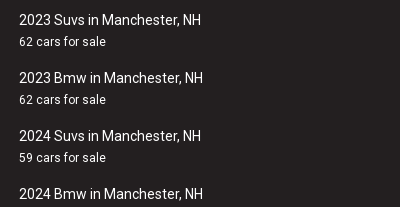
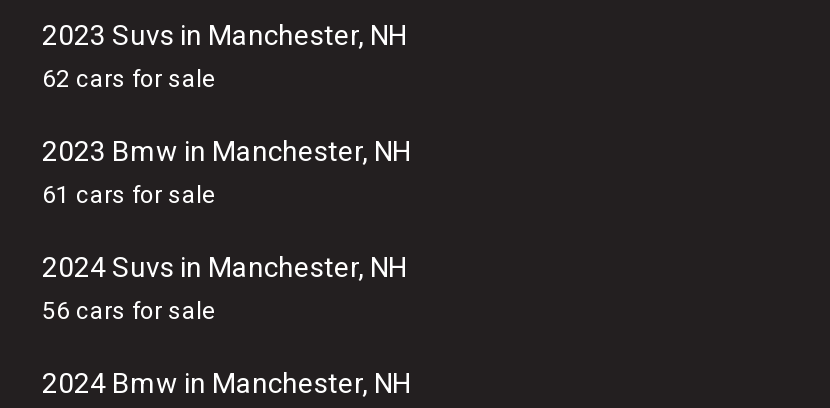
[19,93,106,107] 62 cars for sale -> [42,181,216,209] 61 cars for sale
[19,151,106,165] 59 cars for sale -> [42,297,216,325] 56 cars for sale

